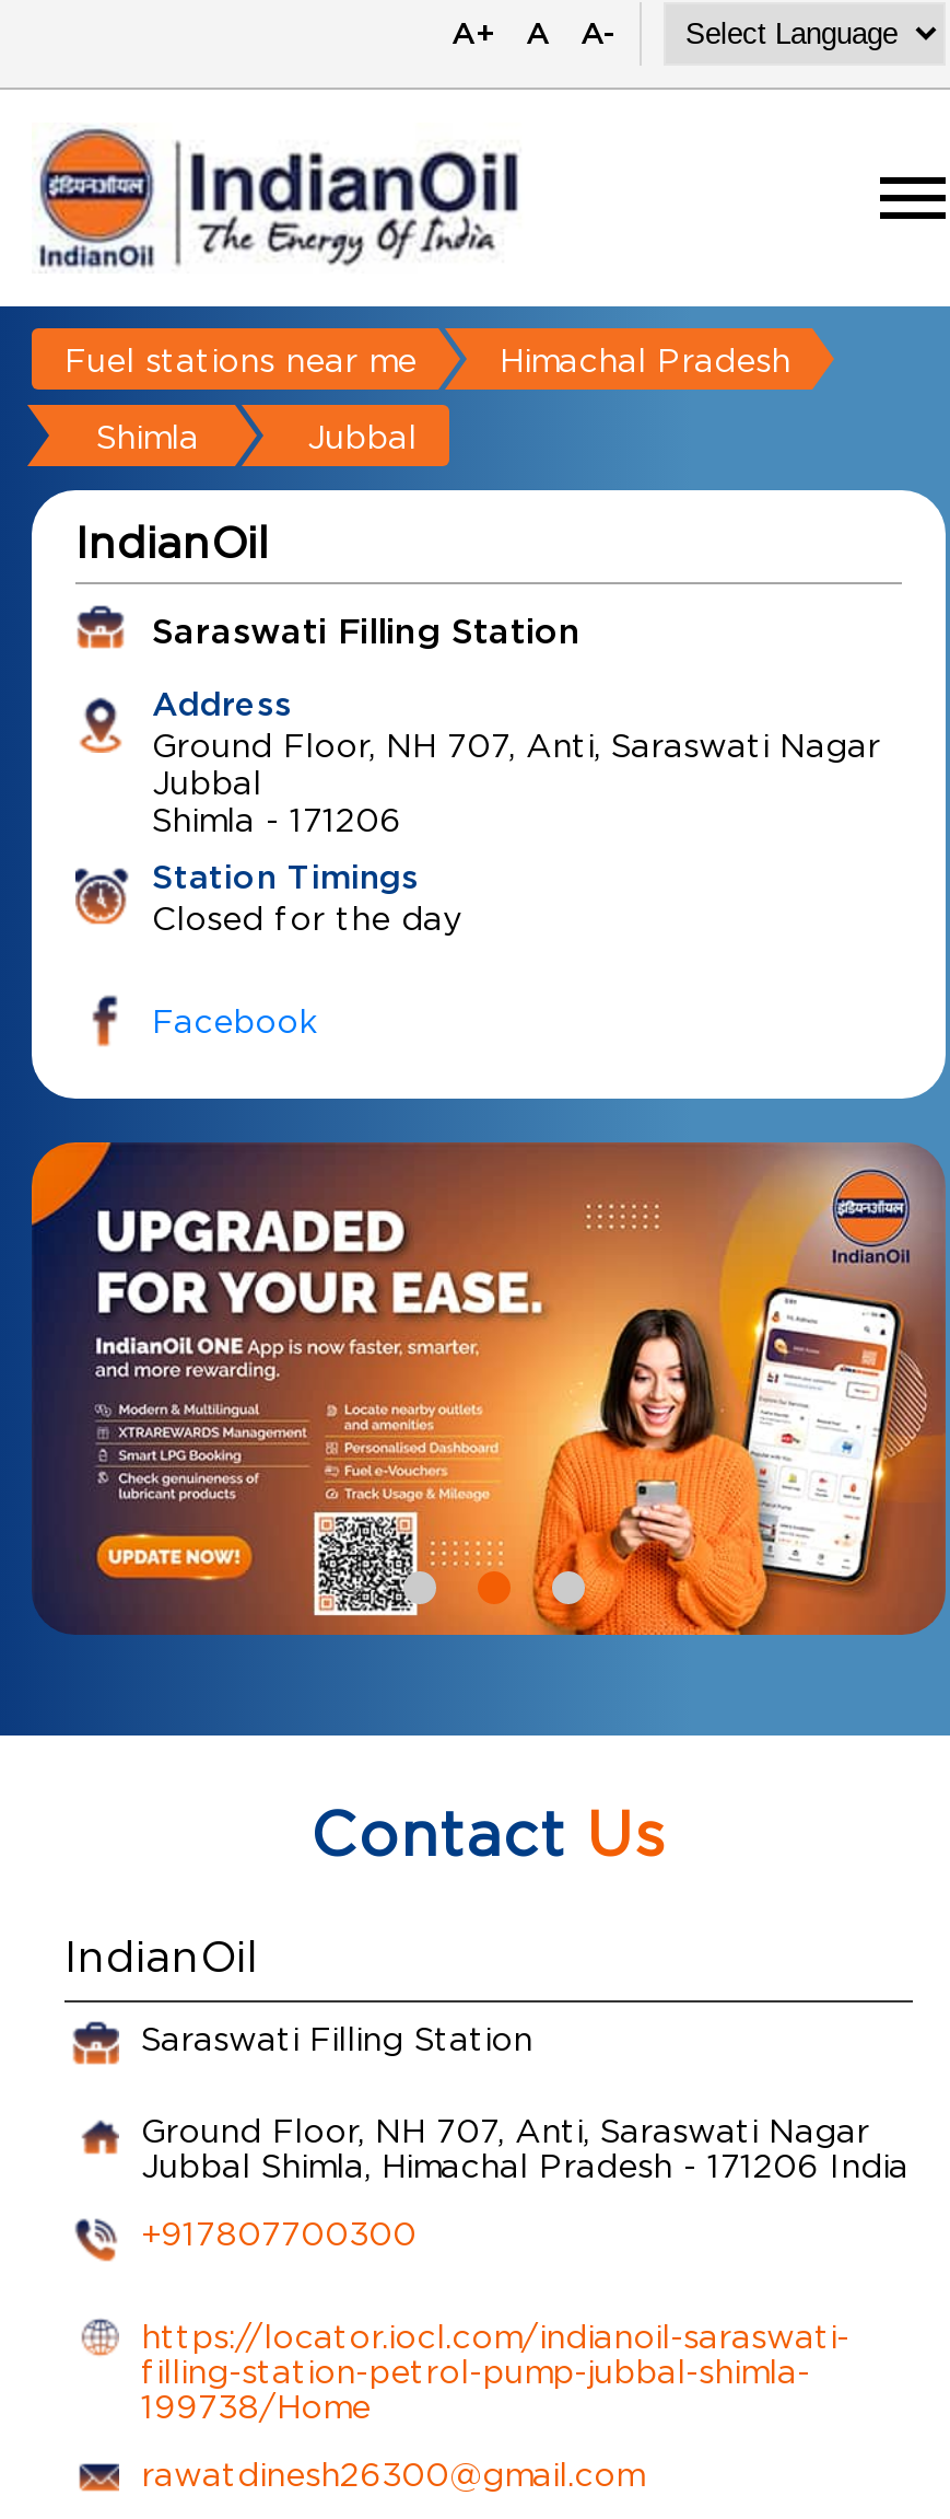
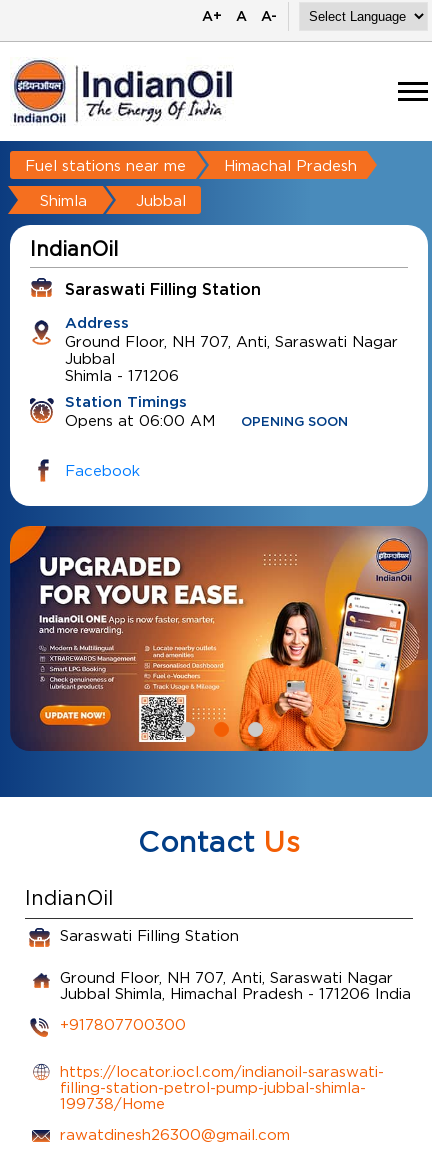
[152,899,462,935] Closed for the day -> [65,412,348,429] Opens at 06:00 AM | OPENING SOON

